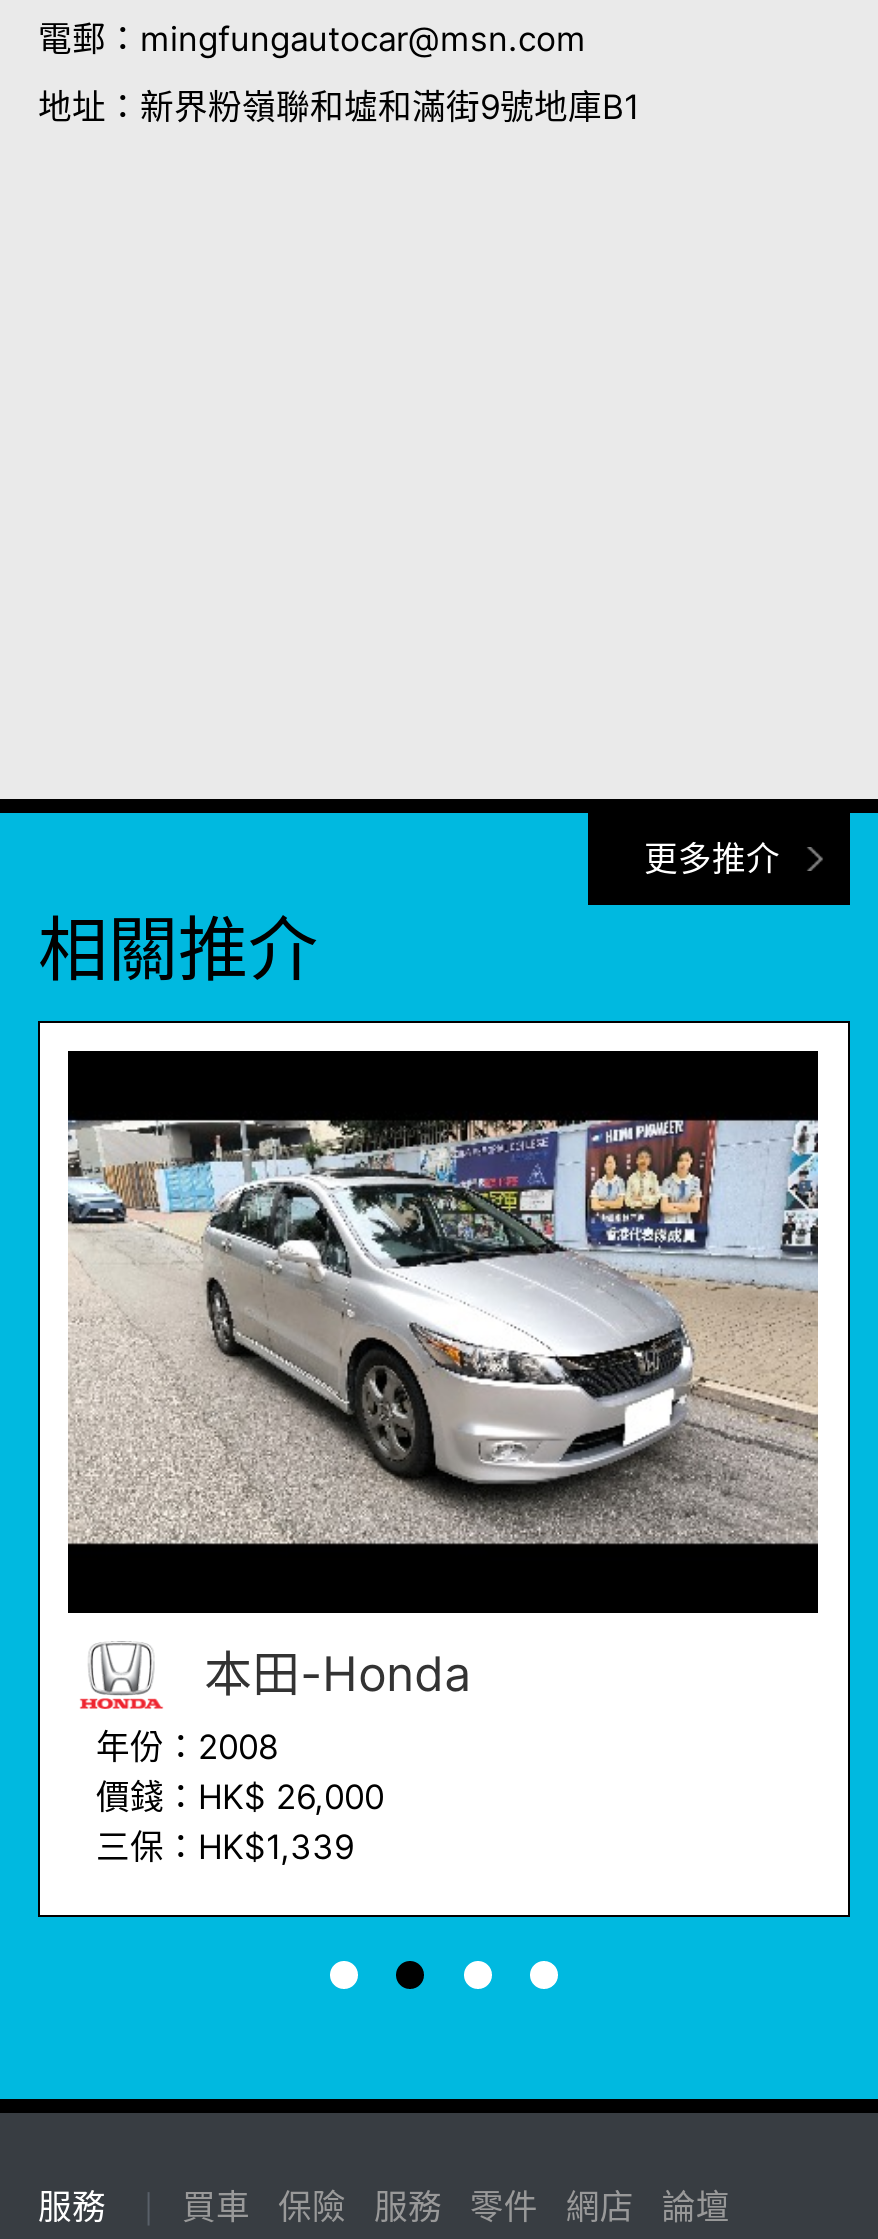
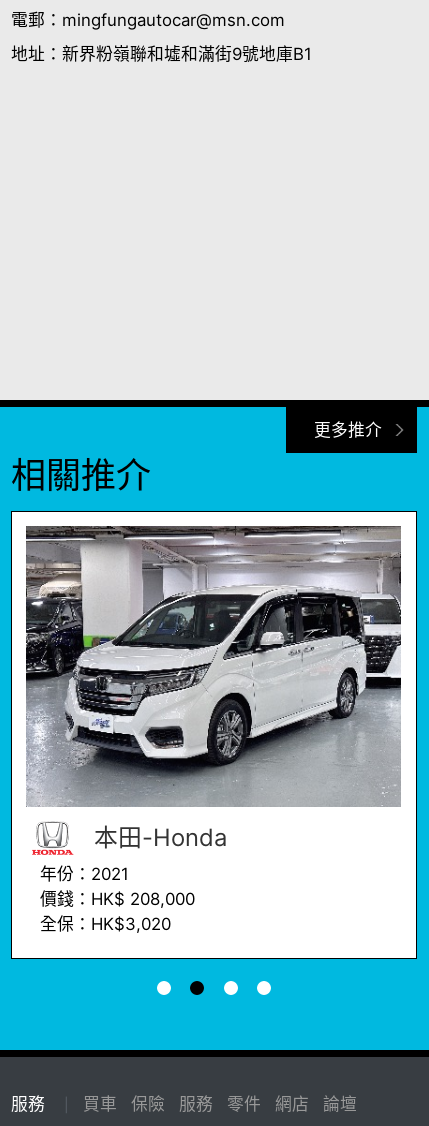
[66,1049,818,1615] [image] -> [25,525,402,807] [image]
[96,1727,278,1767] 年份：2008 -> [40,864,129,884] 年份：2021
[96,1777,384,1817] 價錢：HK$ 26,000 -> [40,889,195,909] 價錢：HK$ 208,000
[96,1827,354,1867] 三保：HK$1,339 -> [40,914,171,934] 全保：HK$3,020

